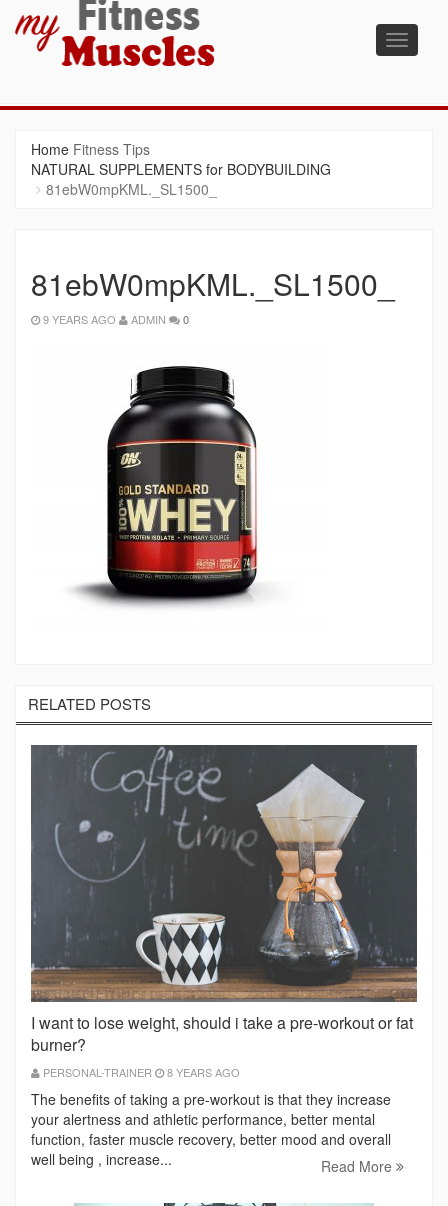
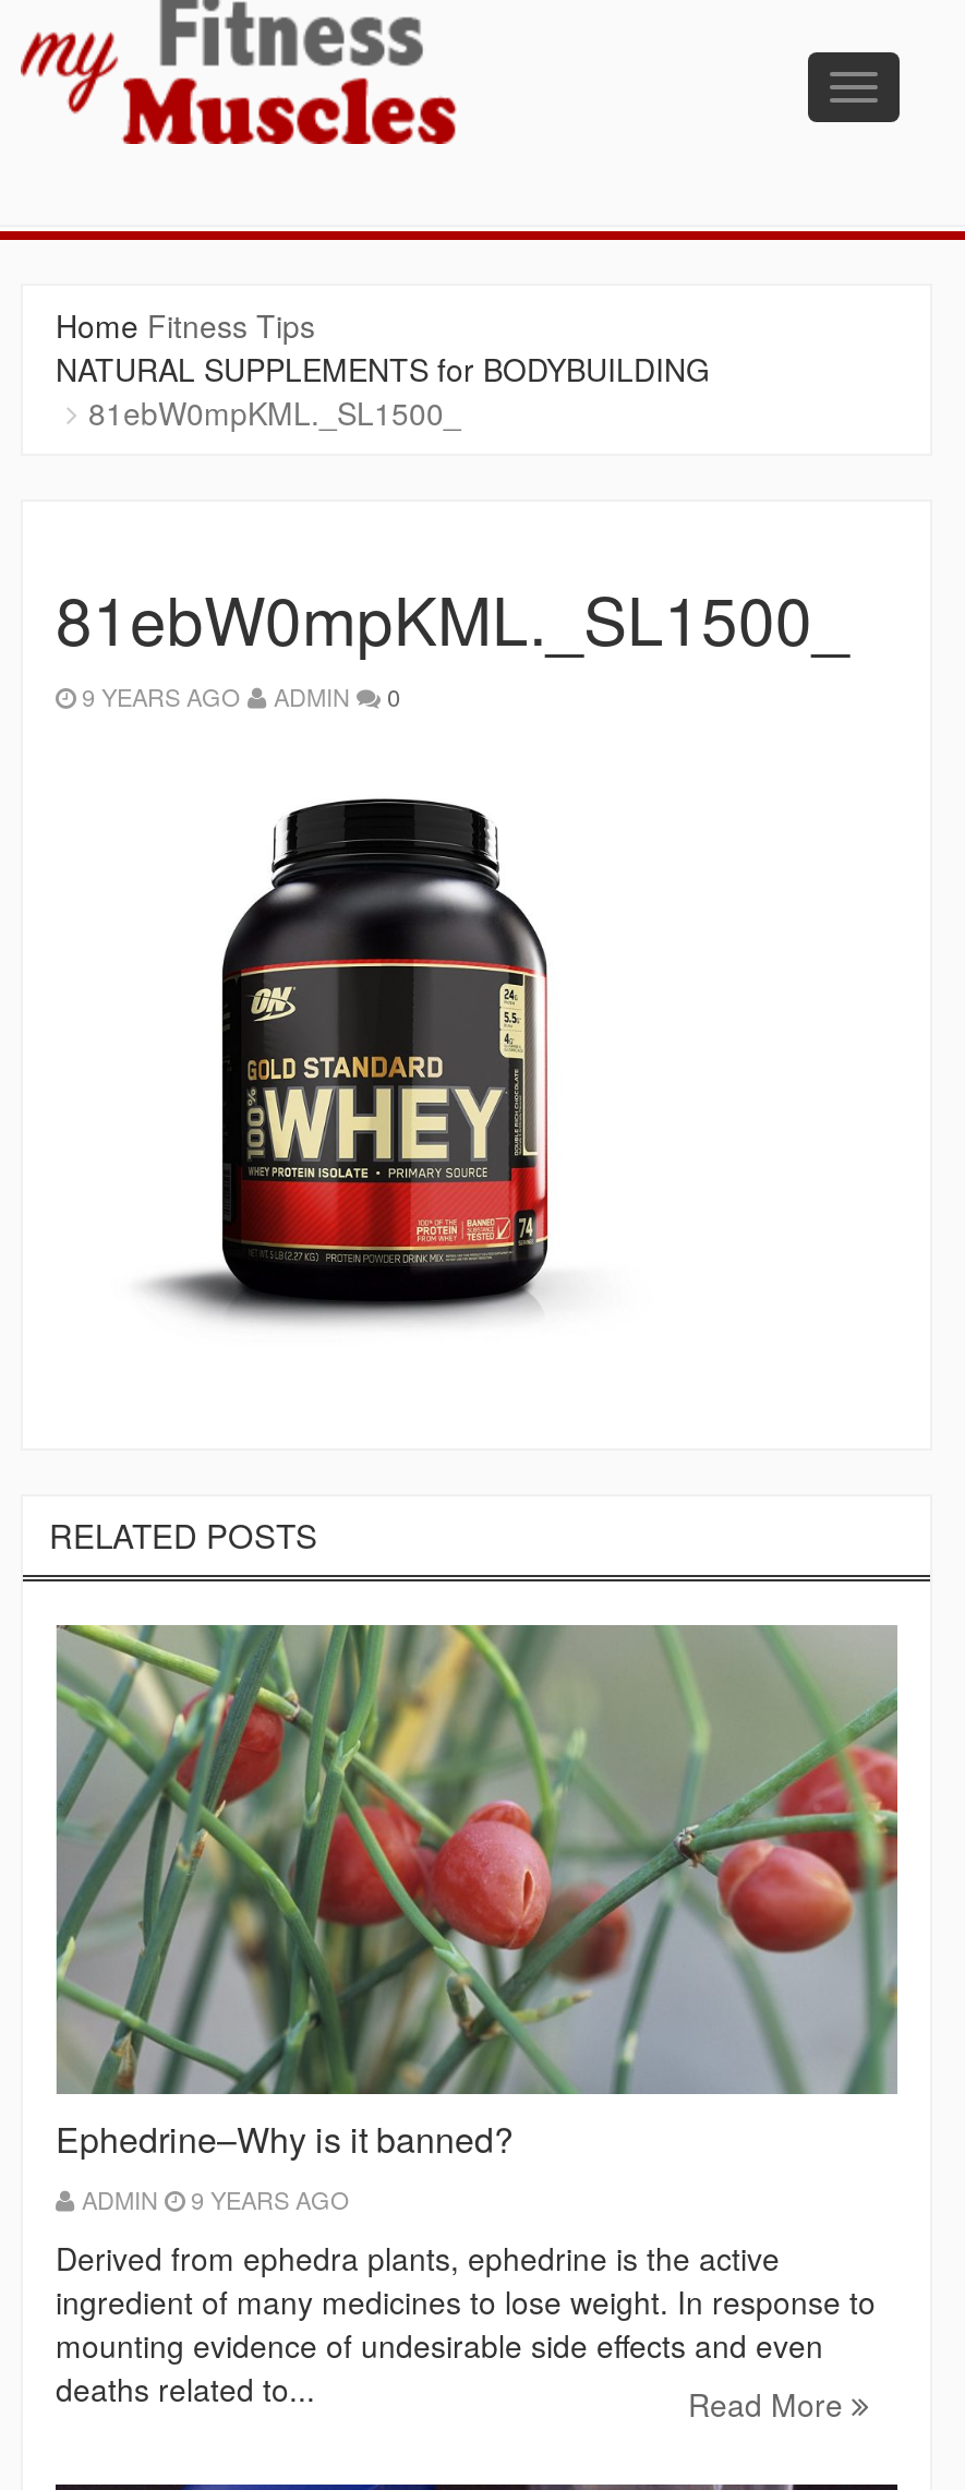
[31,744,417,1169] [image] | I want to lose weight, should i take a pre-workout or fat | burner? | PERSONAL-TRAINER 8 YEARS AGO | The benefits of taking a pre-workout is that they increase | your alertness and athletic performance, better mental | function, faster muscle recovery, better mood and overall | well being , increase... -> [56,1623,900,2410] [image] | Ephedrine–Why is it banned? | ADMIN 9 YEARS AGO | Derived from ephedra plants, ephedrine is the active | ingredient of many medicines to lose weight. In response to | mounting evidence of undesirable side effects and even | deaths related to...

